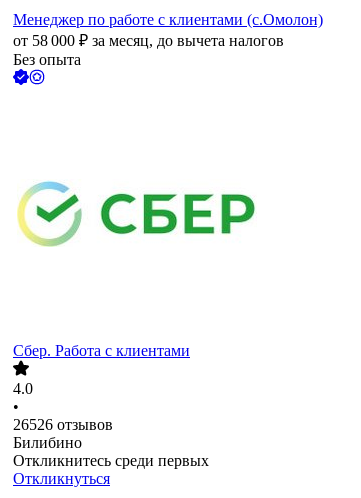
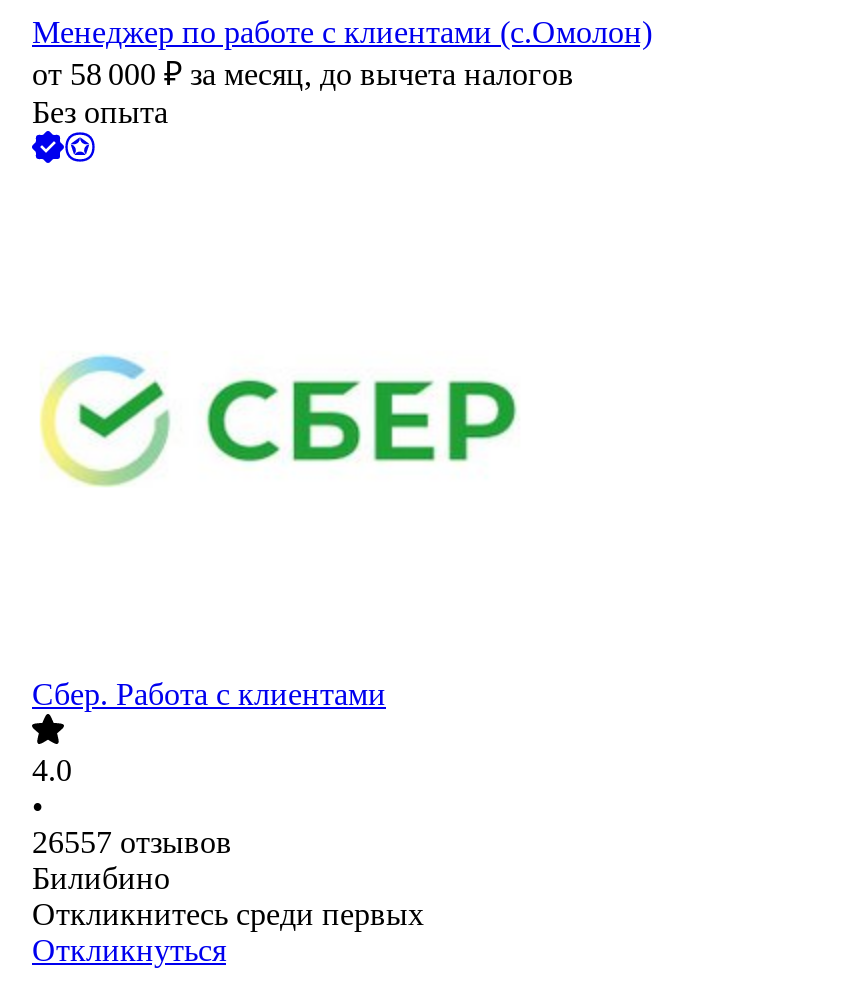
[13,416,113,433] 26526 отзывов -> [32,826,232,860] 26557 отзывов

